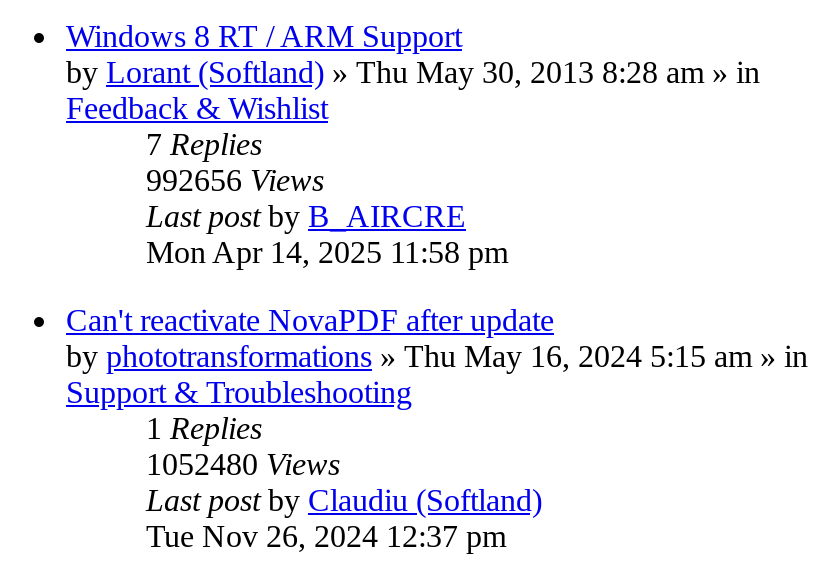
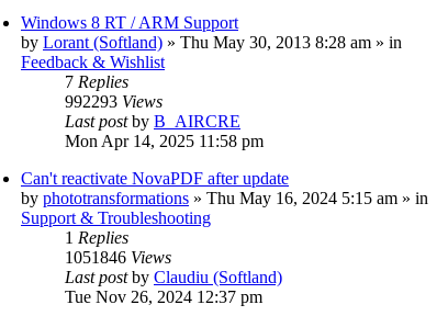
[146,163,324,197] 992656 Views -> [65,92,163,111] 992293 Views
[146,447,340,481] 1052480 Views -> [65,248,171,267] 1051846 Views

